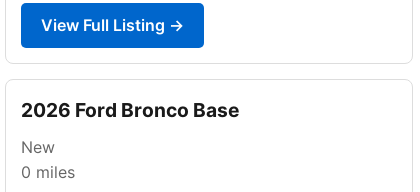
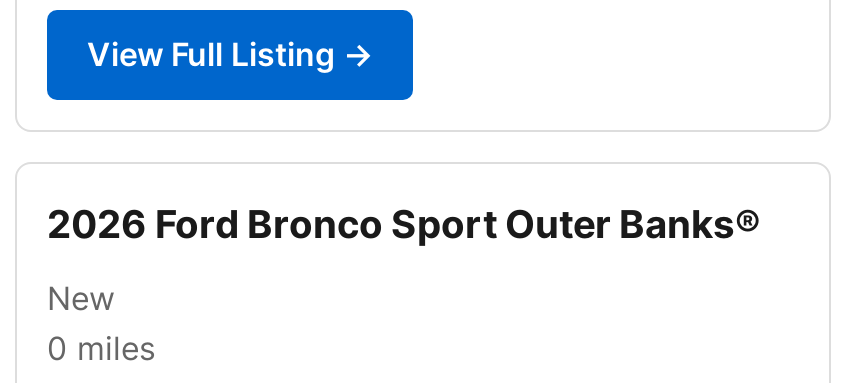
[21,98,239,122] 2026 Ford Bronco Base -> [47,200,761,248] 2026 Ford Bronco Sport Outer Banks®

